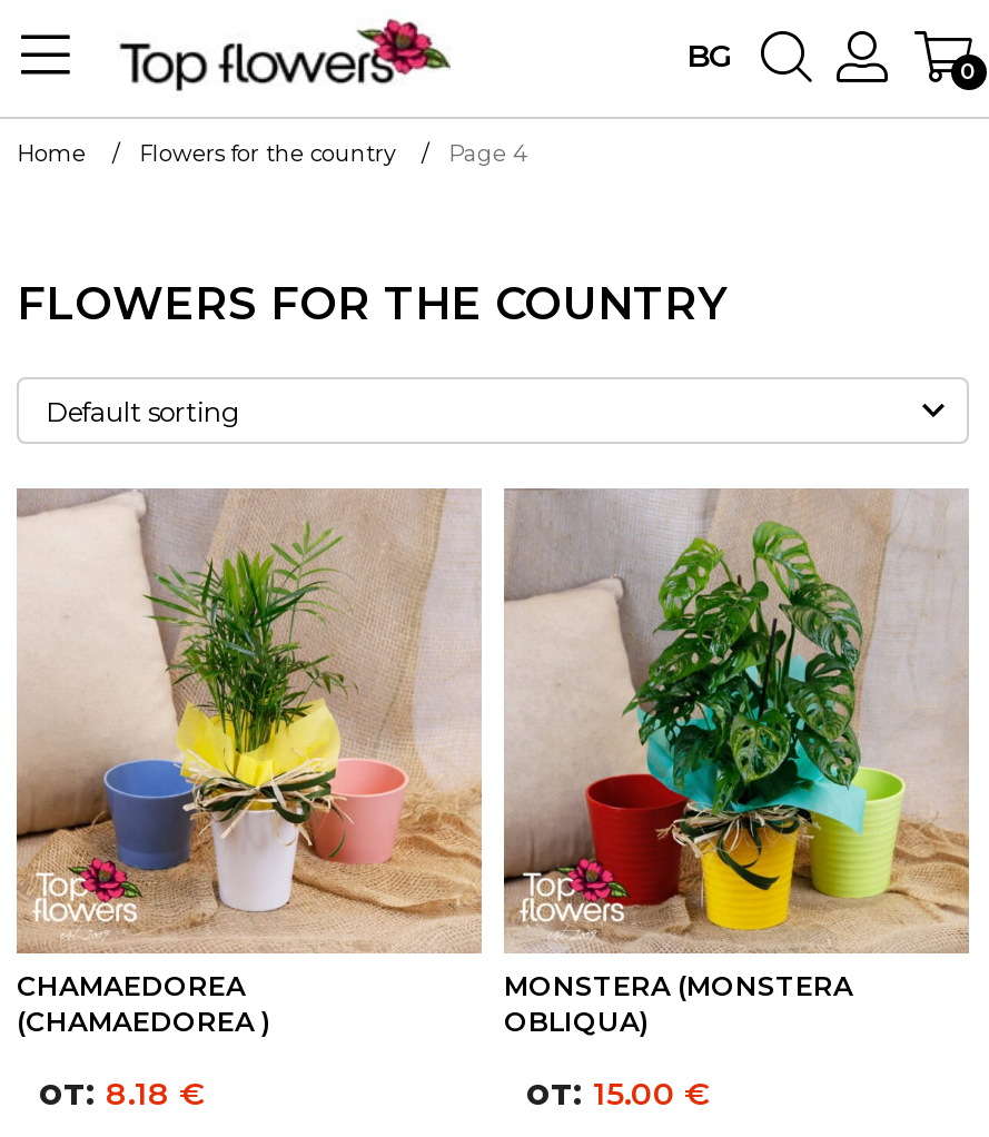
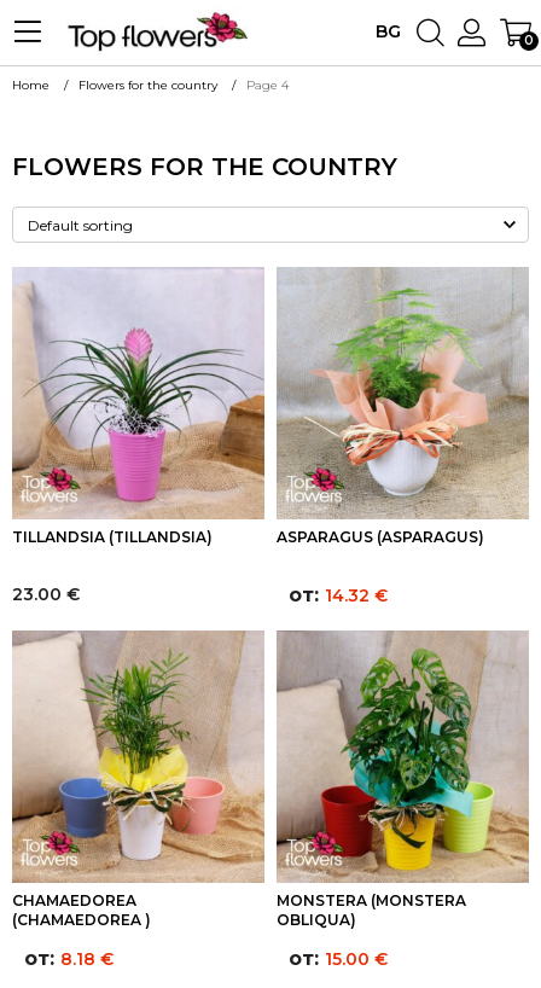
none -> [12,268,264,605] [image] | TILLANDSIA (TILLANDSIA) | 23.00 €
none -> [277,268,529,606] [image] | ASPARAGUS (ASPARAGUS) | от: 14.32 €

